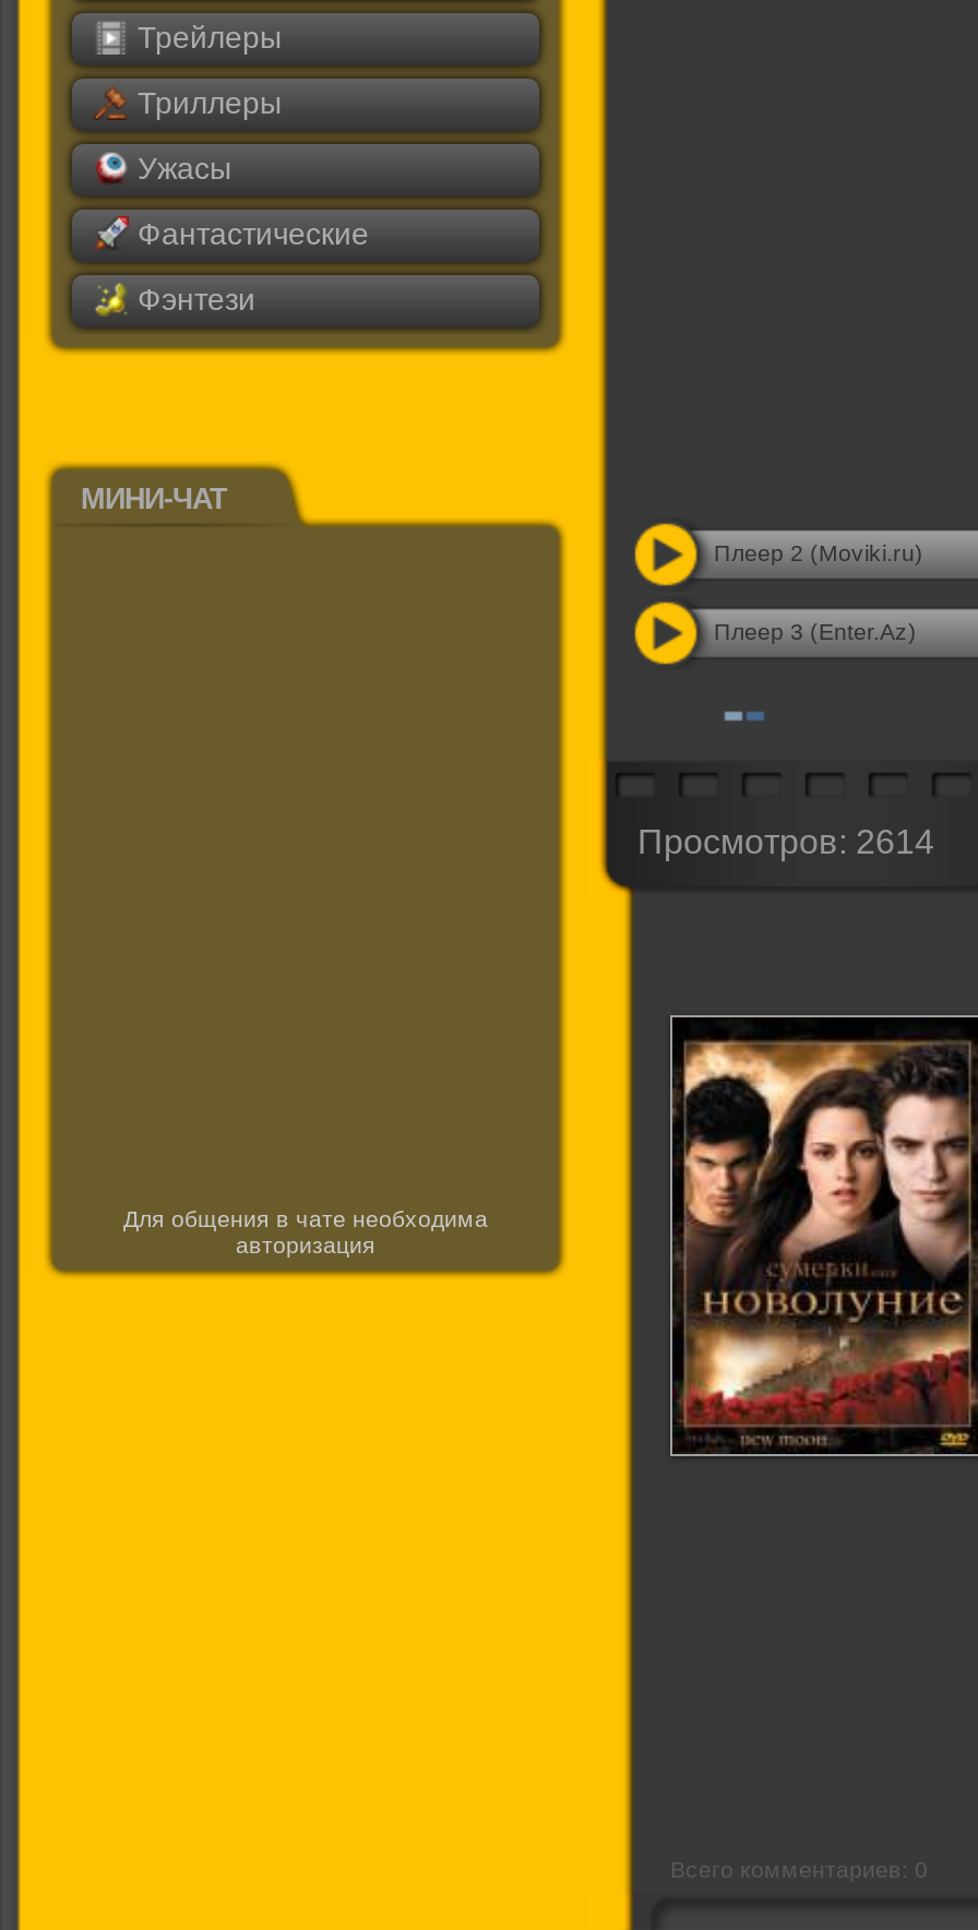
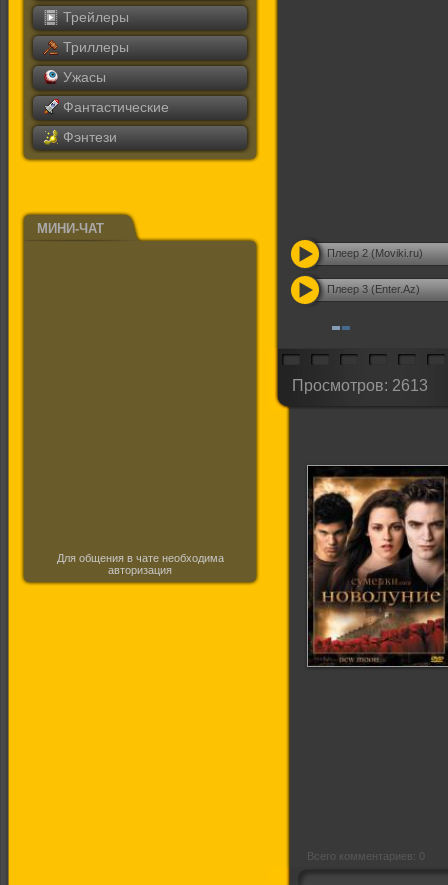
[637,823,934,860] Просмотров: 2614 -> [292,377,428,394] Просмотров: 2613

